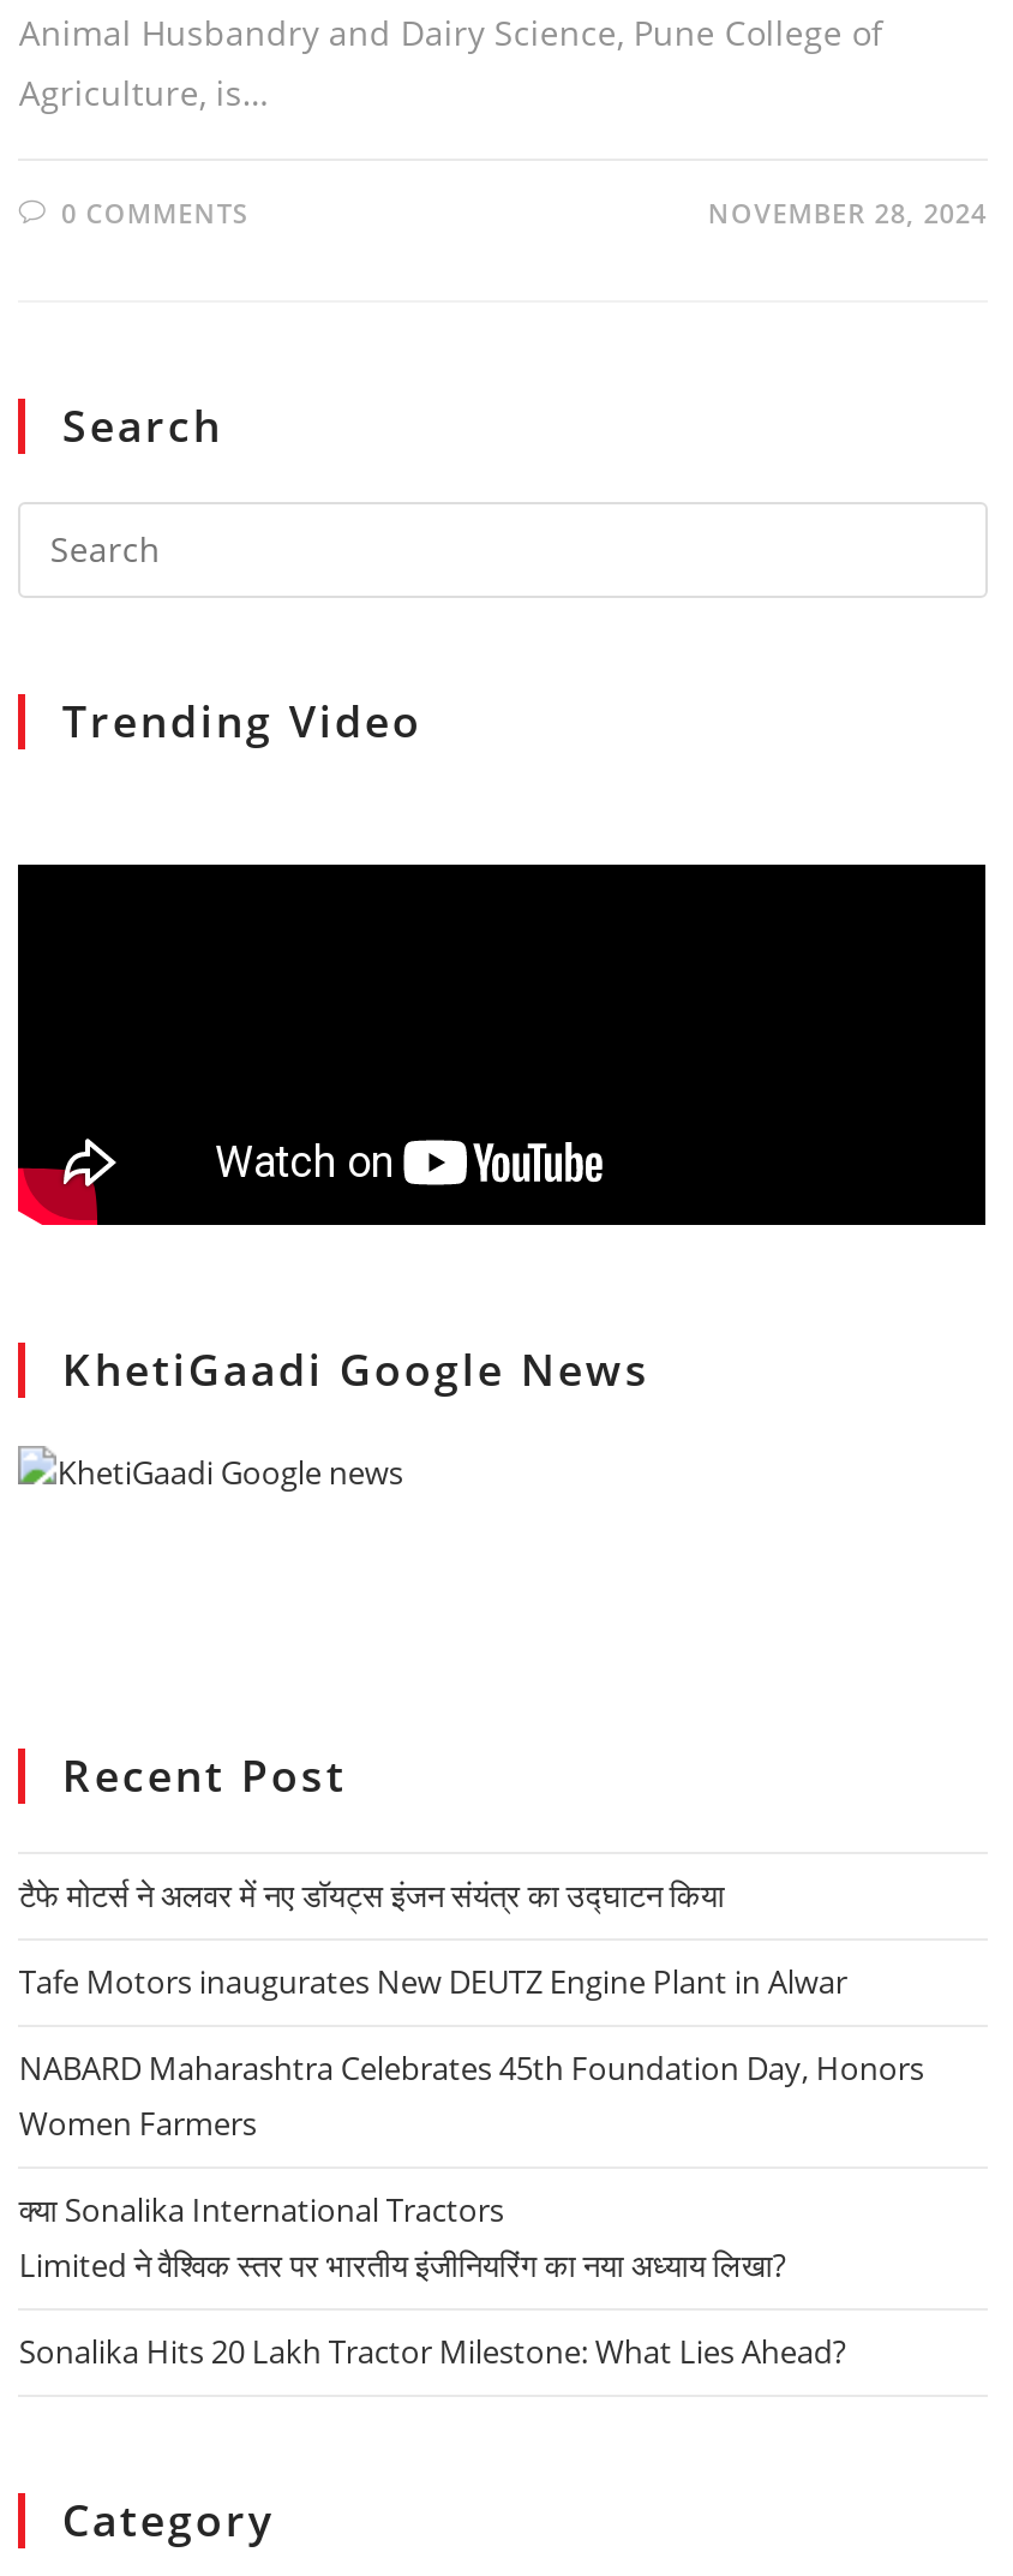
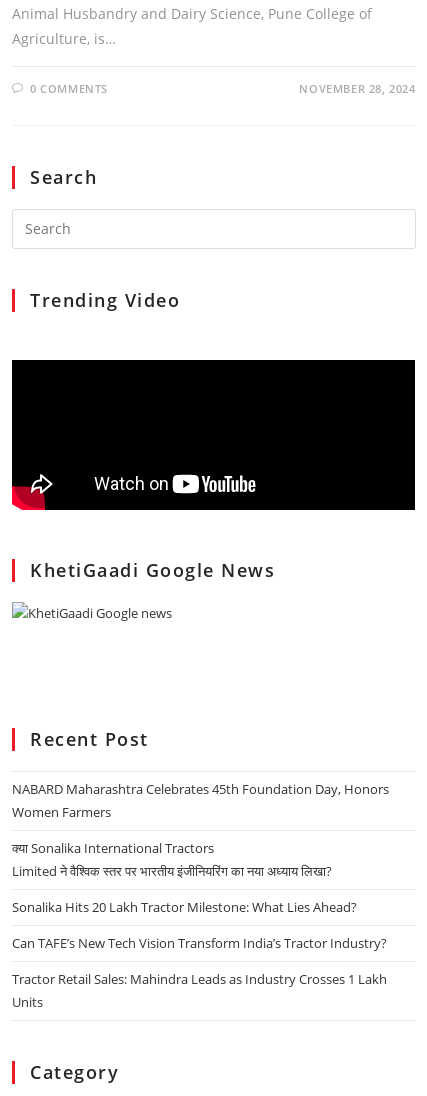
[19,1873,854,2003] टैफे मोटर्स ने अलवर में नए डॉयट्स इंजन संयंत्र का उद्घाटन किया | Tafe Motors inaugurates New DEUTZ Engine Plant in Alwar -> none
moved [19,2046,924,2373] -> [12,780,389,916]: NABARD Maharashtra Celebrates 45th Foundation Day, Honors | Women Farmers | क्या Sonalika International Tractors | Limited ने वैश्विक स्तर पर भारतीय इंजीनियरिंग का नया अध्याय लिखा? | Sonalika Hits 20 Lakh Tractor Milestone: What Lies Ahead?
none -> [12,934,387,1011] Can TAFE’s New Tech Vision Transform India’s Tractor Industry? | Tractor Retail Sales: Mahindra Leads as Industry Crosses 1 Lakh | Units

